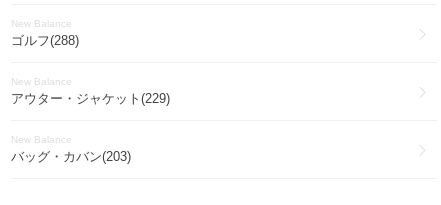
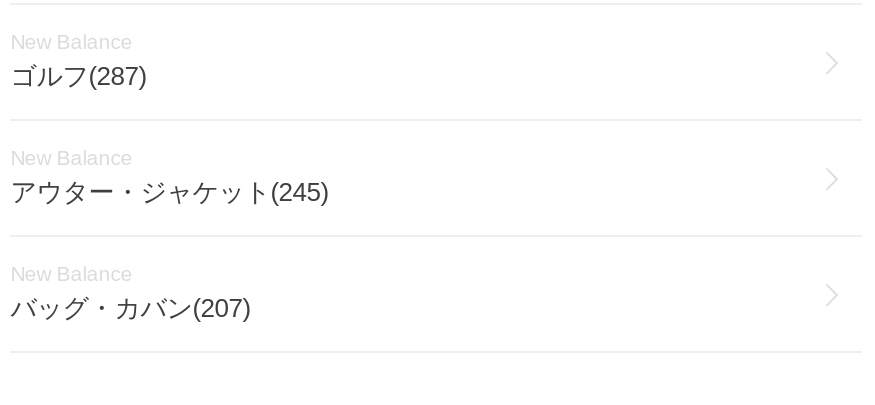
[11,33,79,48] ゴルフ(288) -> [10,60,146,90] ゴルフ(287)
[11,91,170,106] アウター・ジャケット(229) -> [10,176,328,206] アウター・ジャケット(245)
[11,149,131,164] バッグ・カバン(203) -> [10,292,250,322] バッグ・カバン(207)

